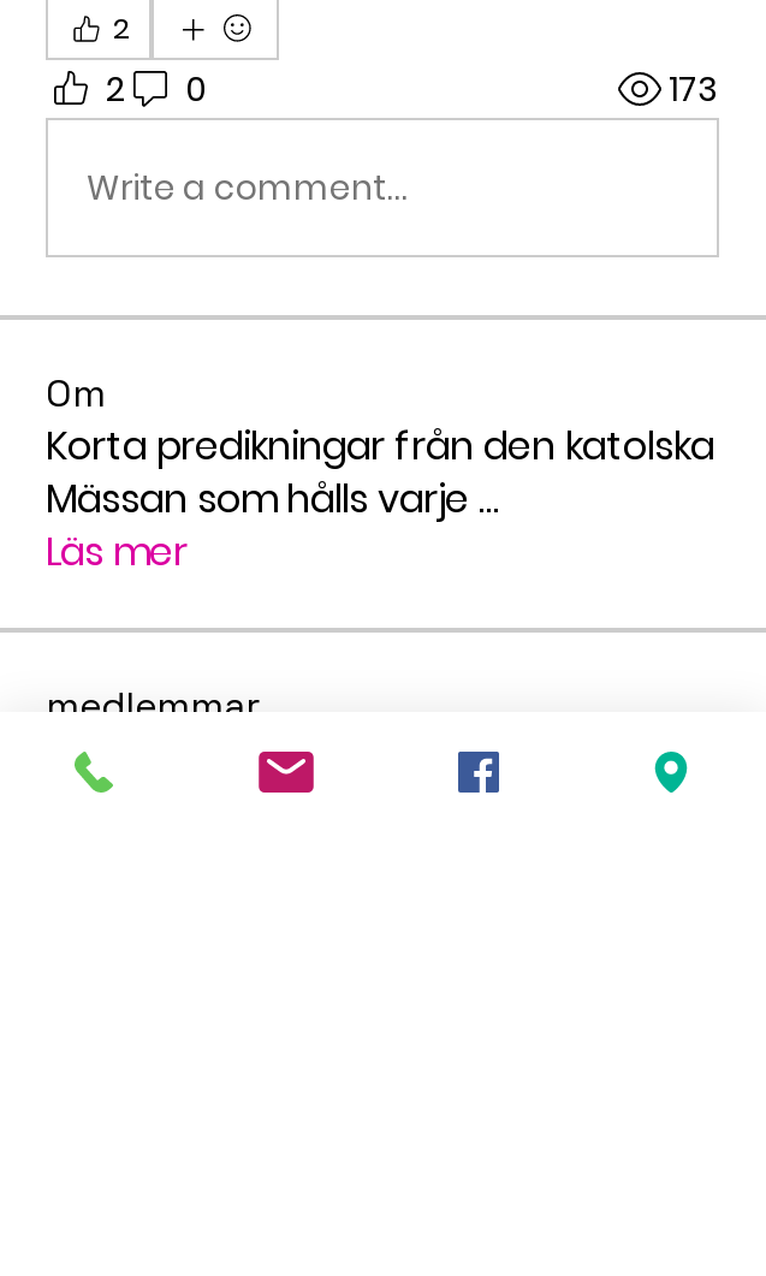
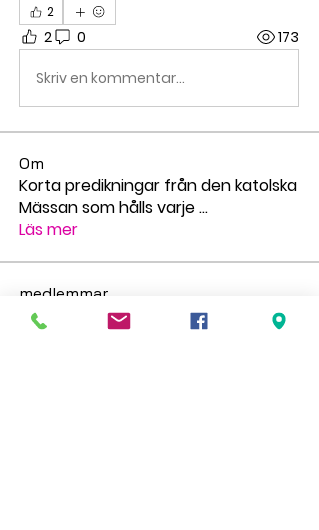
[87,163,409,211] Write a comment... -> [36,68,185,88] Skriv en kommentar...

